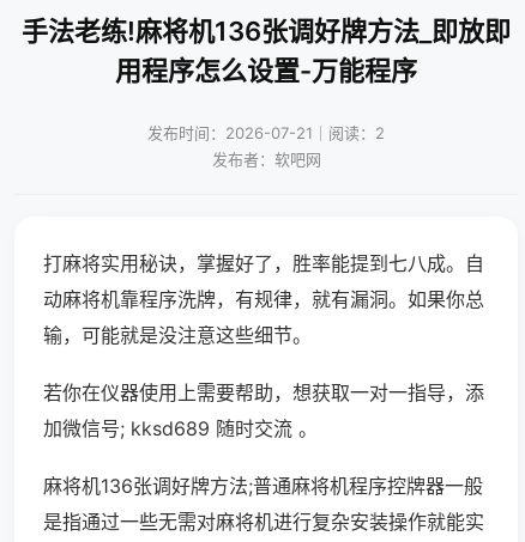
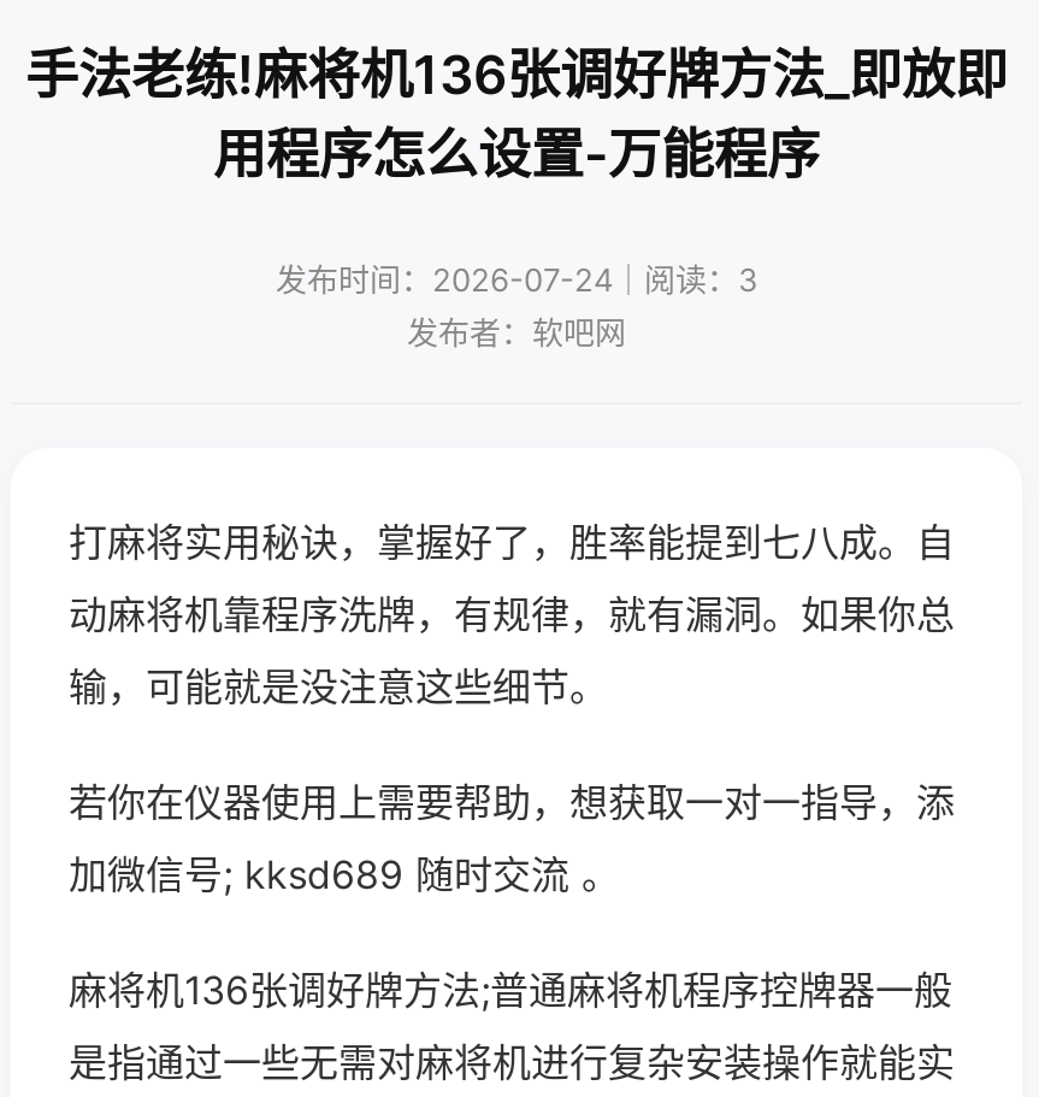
[147,123,385,142] 发布时间：2026-07-21｜阅读：2 -> [276,260,757,299] 发布时间：2026-07-24｜阅读：3

